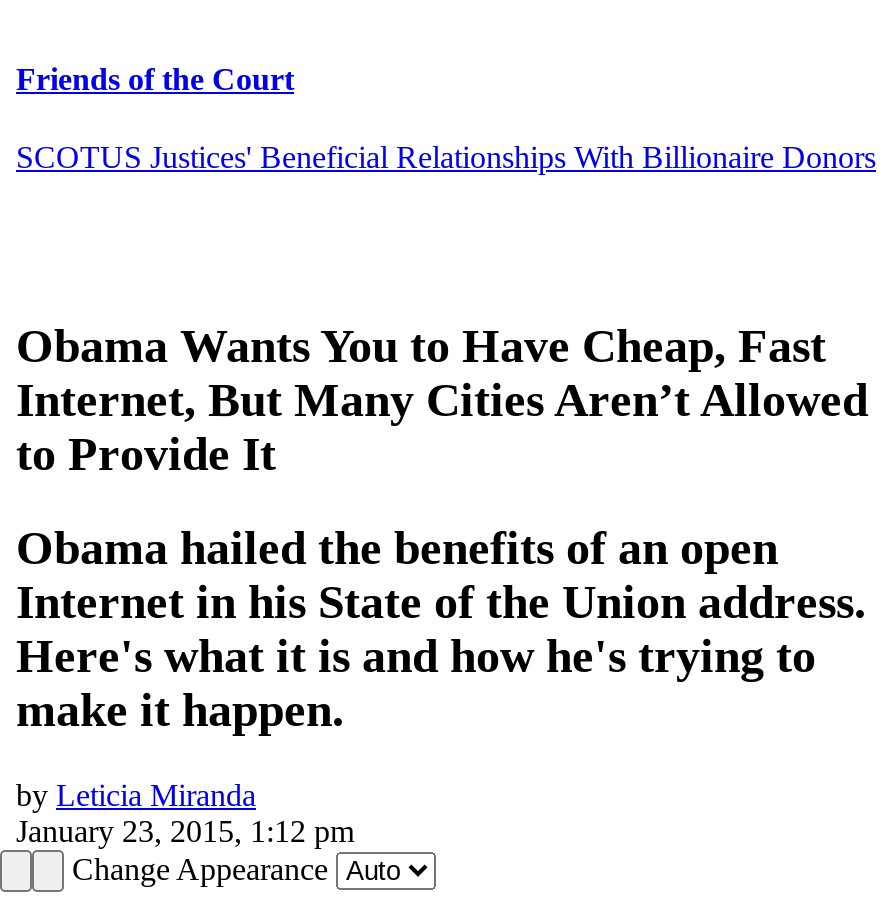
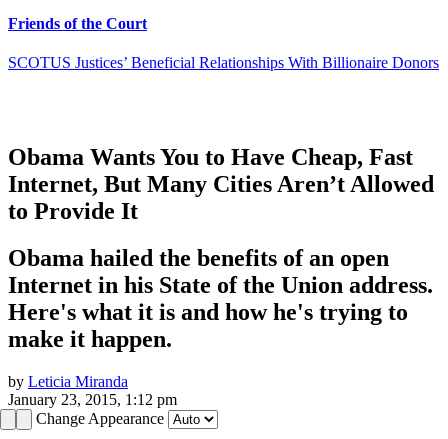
[16,141,876,175] SCOTUS Justices' Beneficial Relationships With Billionaire Donors -> [8,54,439,71] SCOTUS Justices’ Beneficial Relationships With Billionaire Donors

